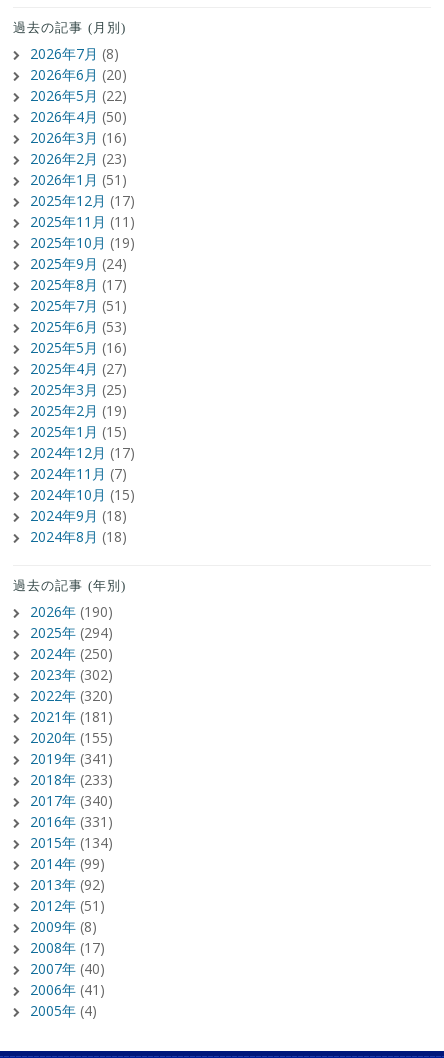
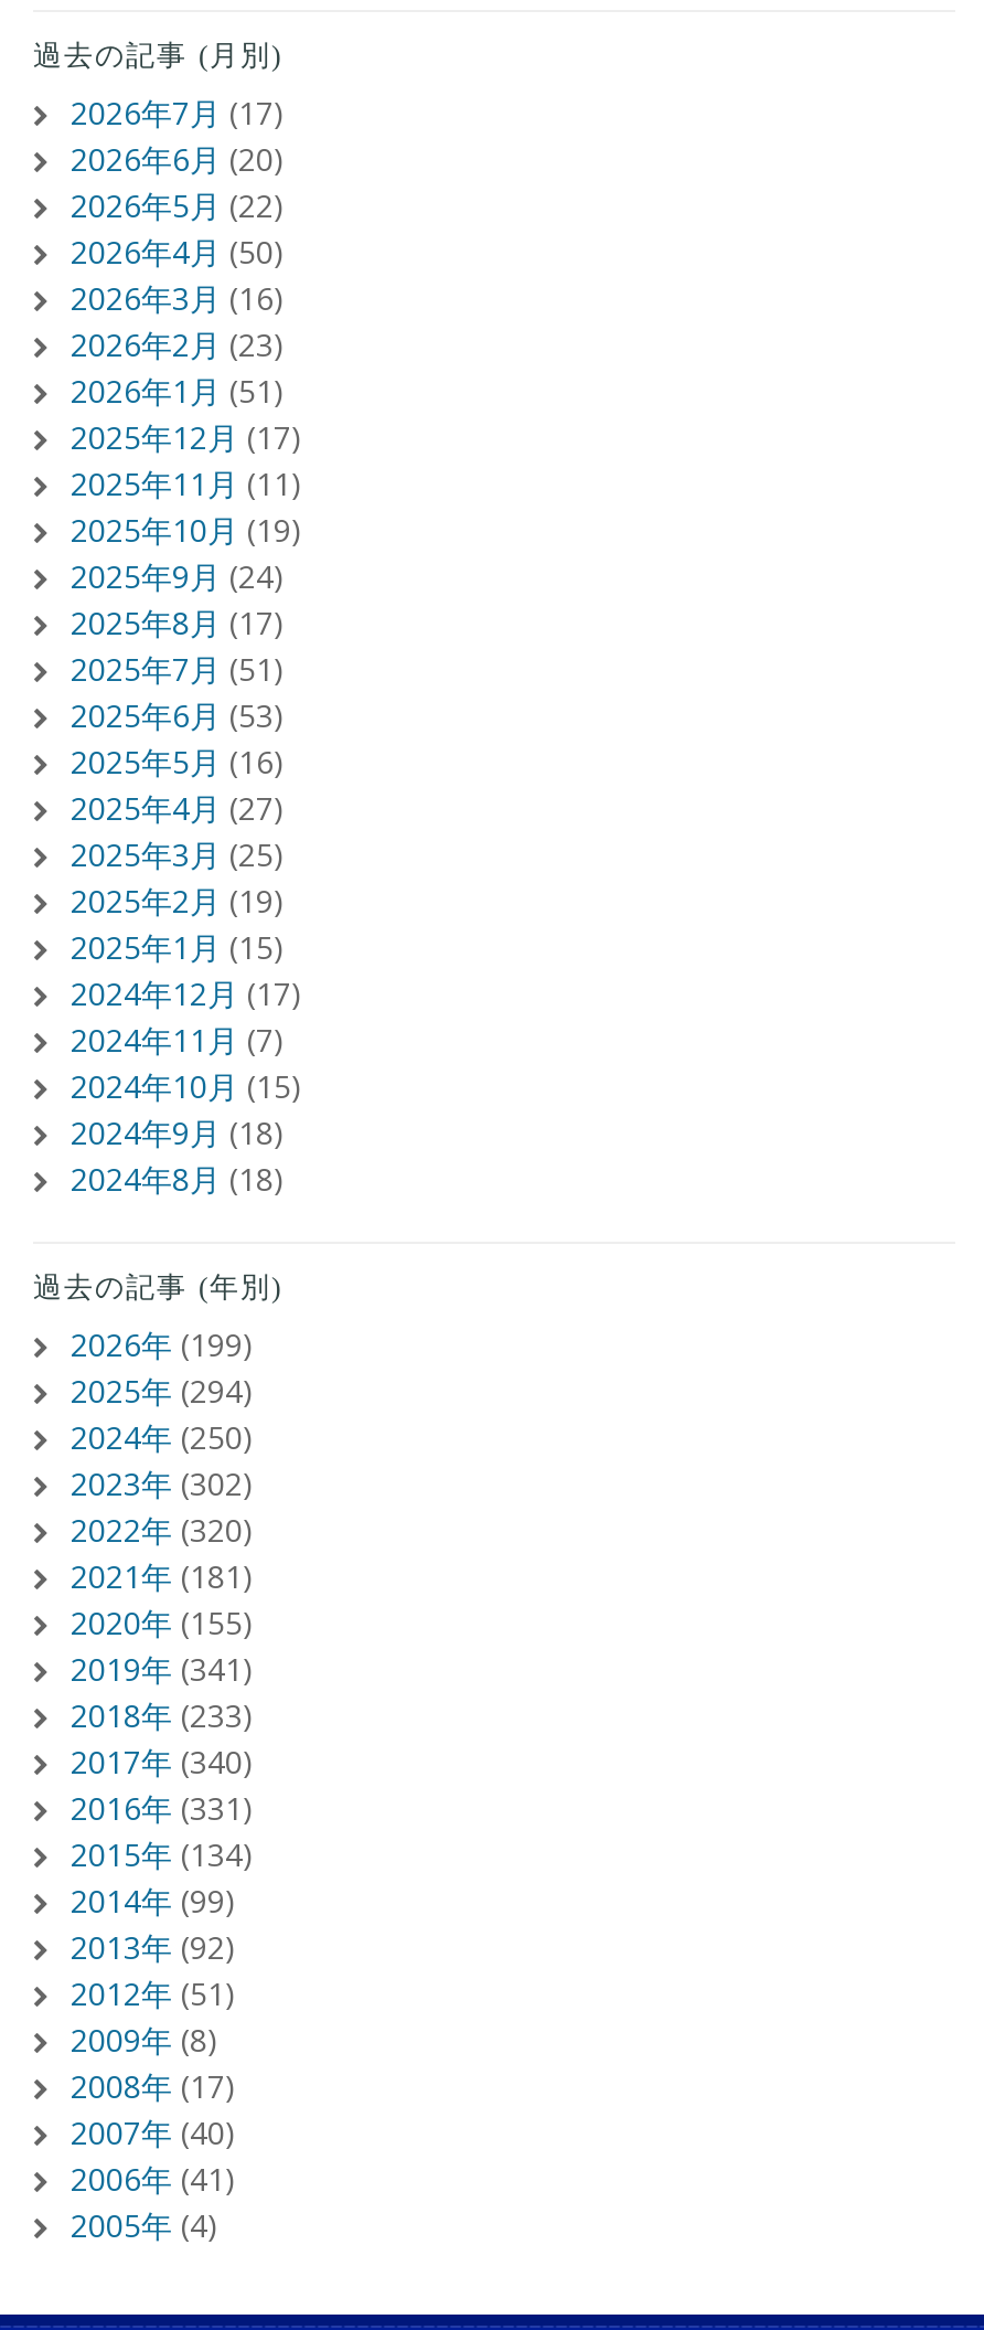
[30,44,119,63] 2026年7月(8) -> [71,92,285,134] 2026年7月(17)
[30,602,113,621] 2026年(190) -> [71,1323,254,1365] 2026年(199)

